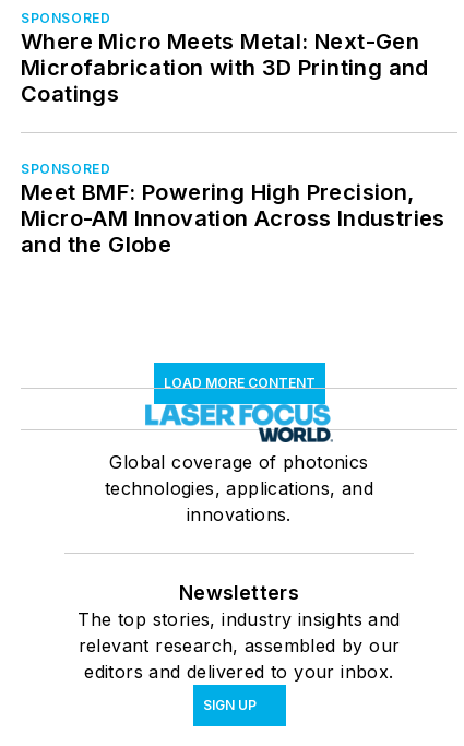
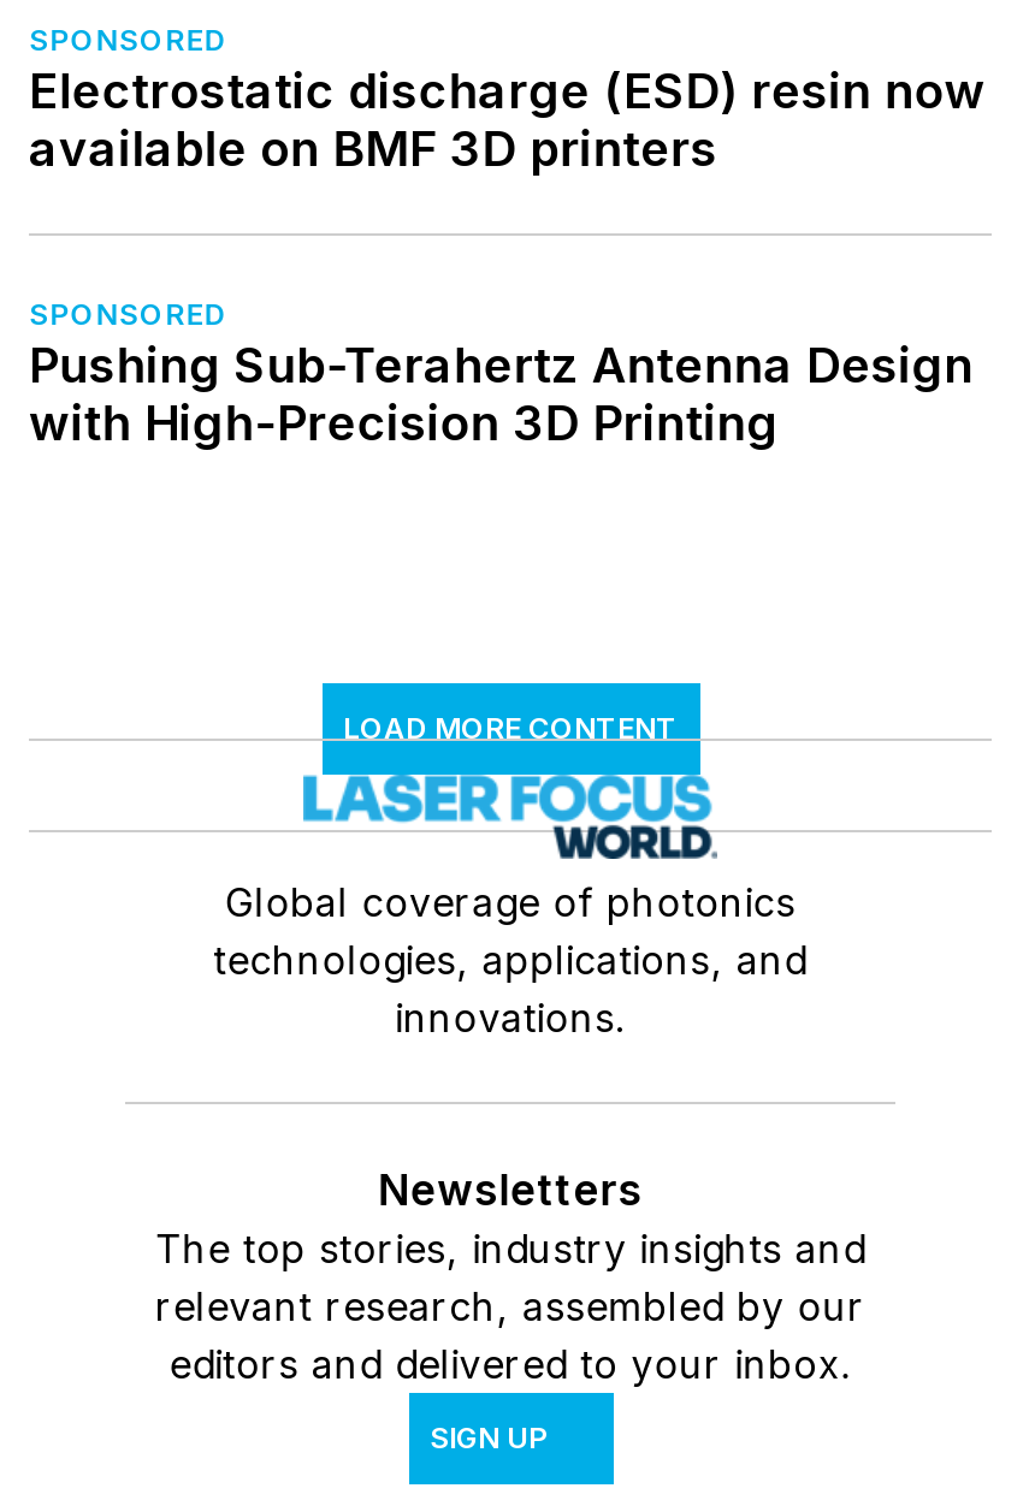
[21,29,429,107] Where Micro Meets Metal: Next-Gen | Microfabrication with 3D Printing and | Coatings -> [29,64,986,179] Electrostatic discharge (ESD) resin now | available on BMF 3D printers
[21,180,446,258] Meet BMF: Powering High Precision, | Micro-AM Innovation Across Industries | and the Globe -> [29,338,978,453] Pushing Sub-Terahertz Antenna Design | with High-Precision 3D Printing

